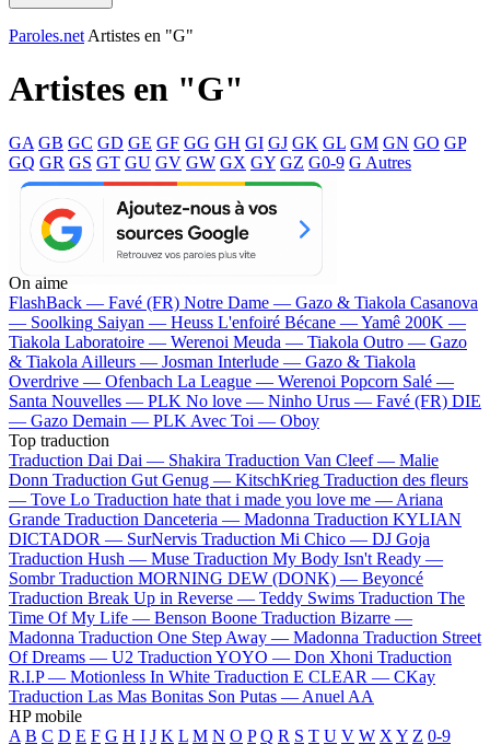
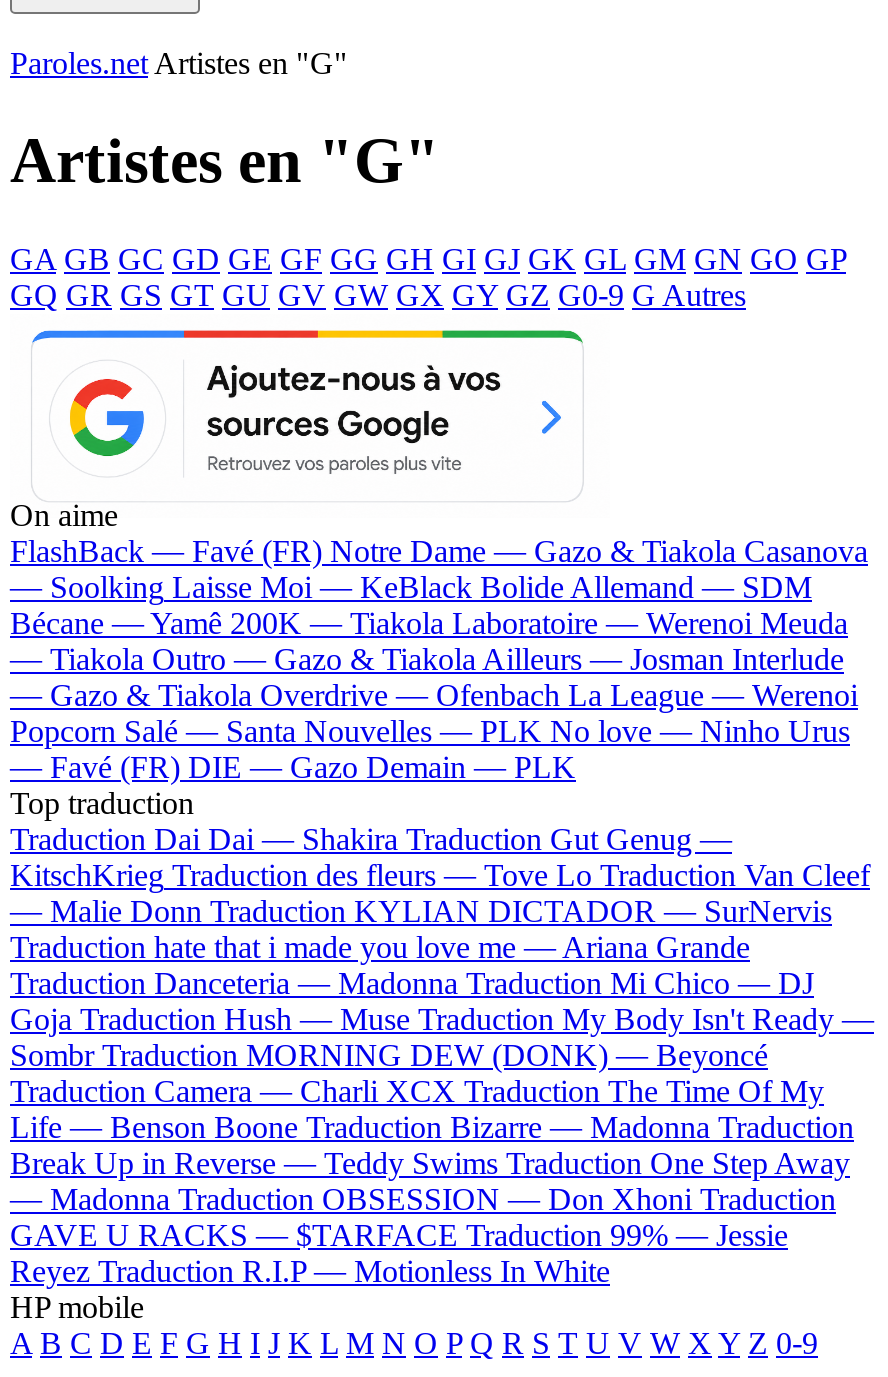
[9,313,481,430] — Soolking Saiyan — Heuss L'enfoiré Bécane — Yamê 200K — | Tiakola Laboratoire — Werenoi Meuda — Tiakola Outro — Gazo | & Tiakola Ailleurs — Josman Interlude — Gazo & Tiakola | Overdrive — Ofenbach La League — Werenoi Popcorn Salé — | Santa Nouvelles — PLK No love — Ninho Urus — Favé (FR) DIE | — Gazo Demain — PLK Avec Toi — Oboy -> [10,570,858,784] — Soolking Laisse Moi — KeBlack Bolide Allemand — SDM | Bécane — Yamê 200K — Tiakola Laboratoire — Werenoi Meuda | — Tiakola Outro — Gazo & Tiakola Ailleurs — Josman Interlude | — Gazo & Tiakola Overdrive — Ofenbach La League — Werenoi | Popcorn Salé — Santa Nouvelles — PLK No love — Ninho Urus | —Favé (FR) DIE — Gazo Demain — PLK
[9,451,468,568] Traduction Dai Dai — Shakira Traduction Van Cleef — Malie | Donn Traduction Gut Genug — KitschKrieg Traduction des fleurs | — Tove Lo Traduction hate that i made you love me — Ariana | Grande Traduction Danceteria — Madonna Traduction KYLIAN | DICTADOR — SurNervis Traduction Mi Chico — DJ Goja | Traduction Hush — Muse Traduction My Body Isn't Ready — -> [10,822,874,1036] Traduction Dai Dai — Shakira Traduction Gut Genug — | KitschKrieg Traduction des fleurs — Tove Lo Traduction Van Cleef | — Malie Donn Traduction KYLIAN DICTADOR — SurNervis | Traduction hate that i made you love me — Ariana Grande | Traduction Danceteria — Madonna Traduction Mi Chico — DJ | Goja Traduction Hush — Muse Traduction My Body Isn't Ready —
[9,588,481,706] Traduction Break Up in Reverse — Teddy Swims Traduction The | Time Of My Life — Benson Boone Traduction Bizarre — | Madonna Traduction One Step Away — Madonna Traduction Street | Of Dreams — U2 Traduction YOYO — Don Xhoni Traduction | R.I.P — Motionless In White Traduction E CLEAR — CKay | Traduction Las Mas Bonitas Son Putas — Anuel AA -> [10,1074,854,1288] Traduction Camera — Charli XCX Traduction The Time Of My | Life — Benson Boone Traduction Bizarre — Madonna Traduction | Break Up in Reverse — Teddy Swims Traduction One Step Away | — Madonna Traduction OBSESSION — Don Xhoni Traduction | GAVE U RACKS — $TARFACE Traduction 99% — Jessie | Reyez Traduction R.I.P — Motionless In White

